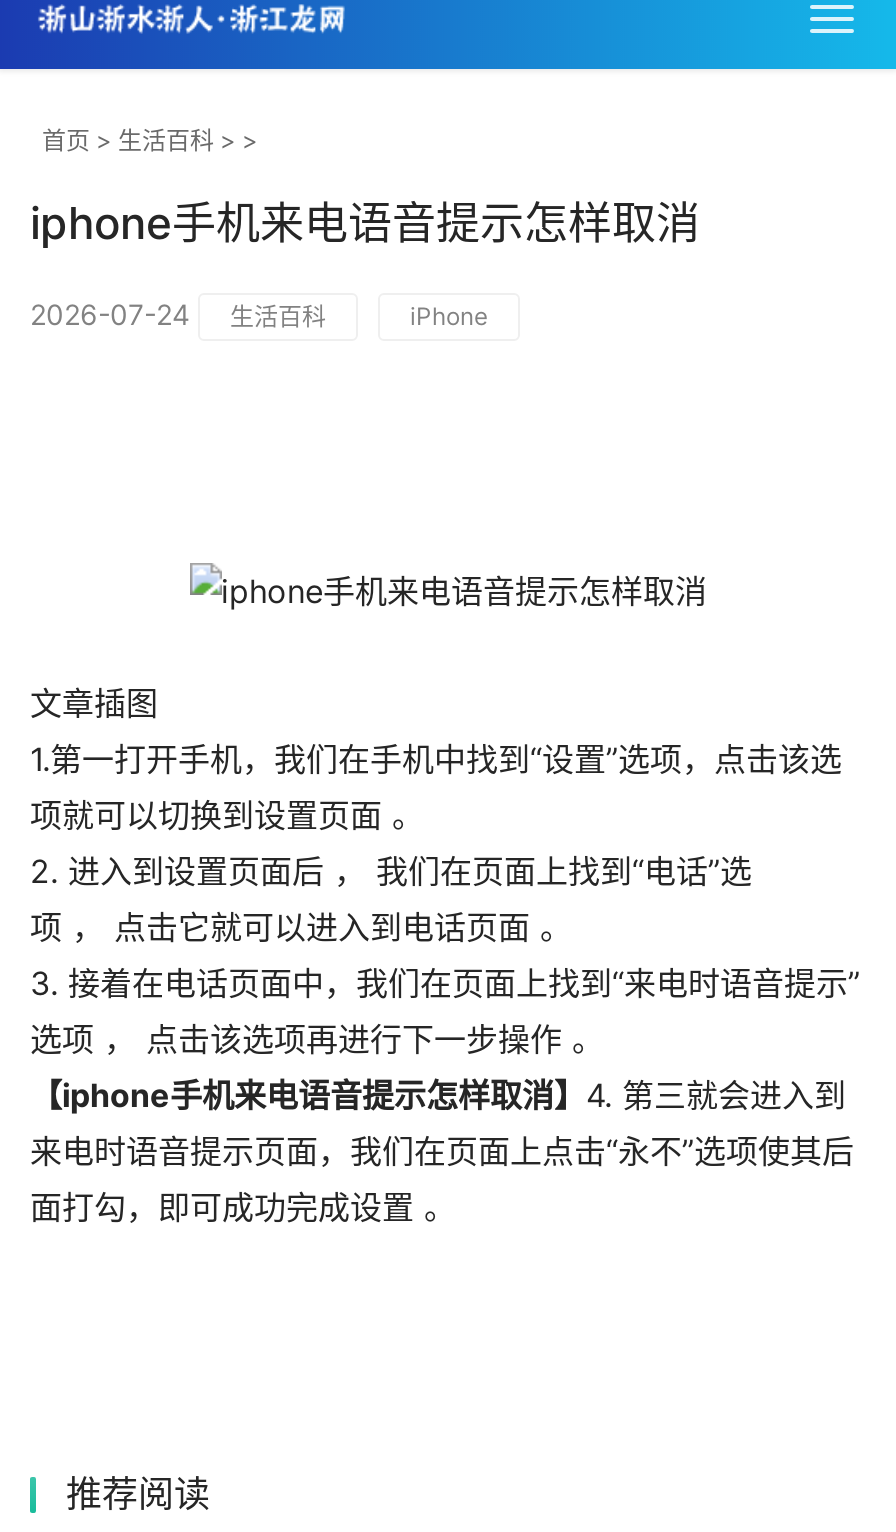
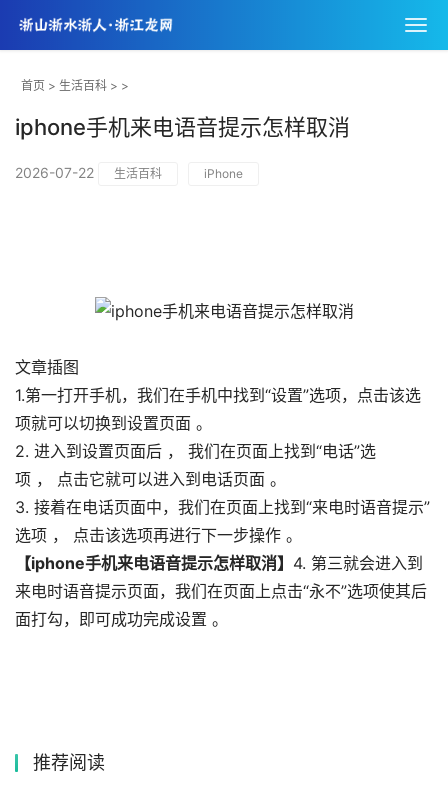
[30,297,326,331] 2026-07-24 生活百科 -> [15,164,162,181] 2026-07-22 生活百科

